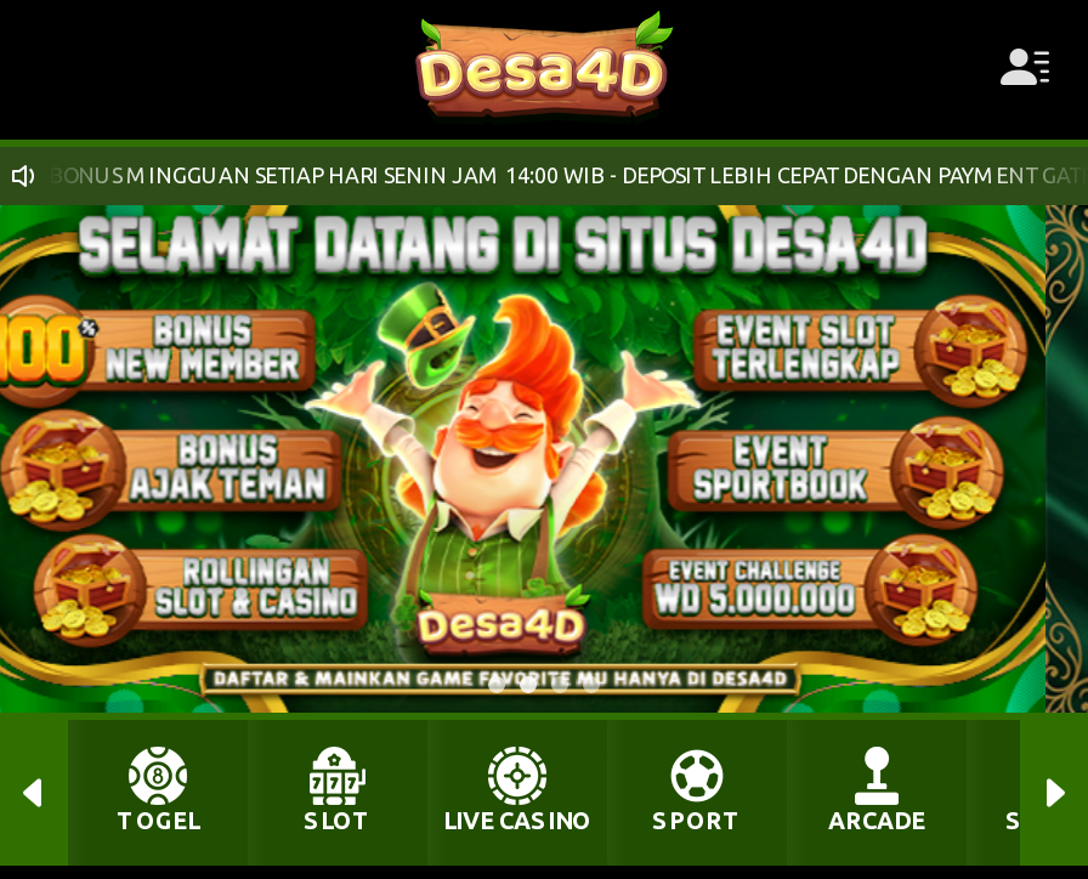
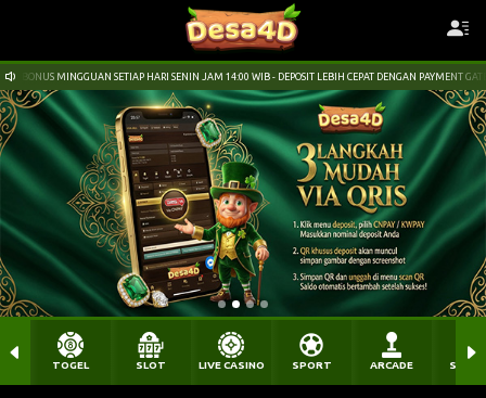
[7,203,1081,715] [image] -> [3,89,483,318] [image]

